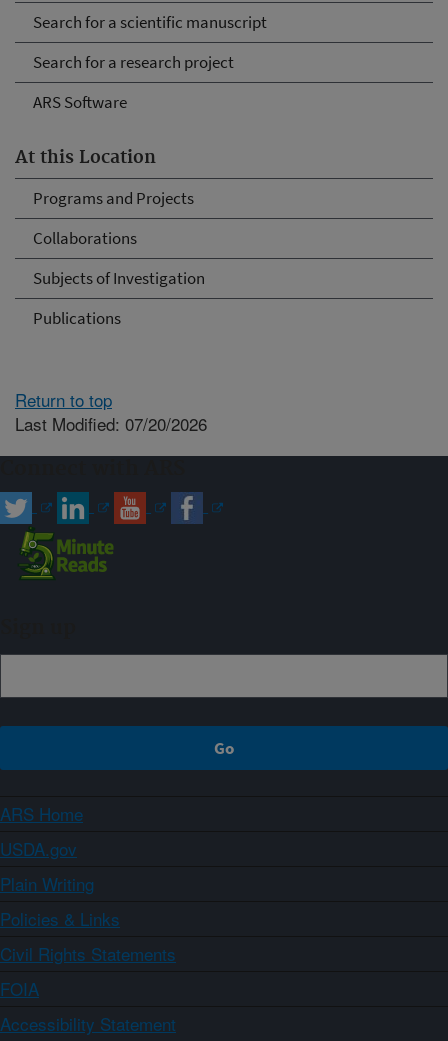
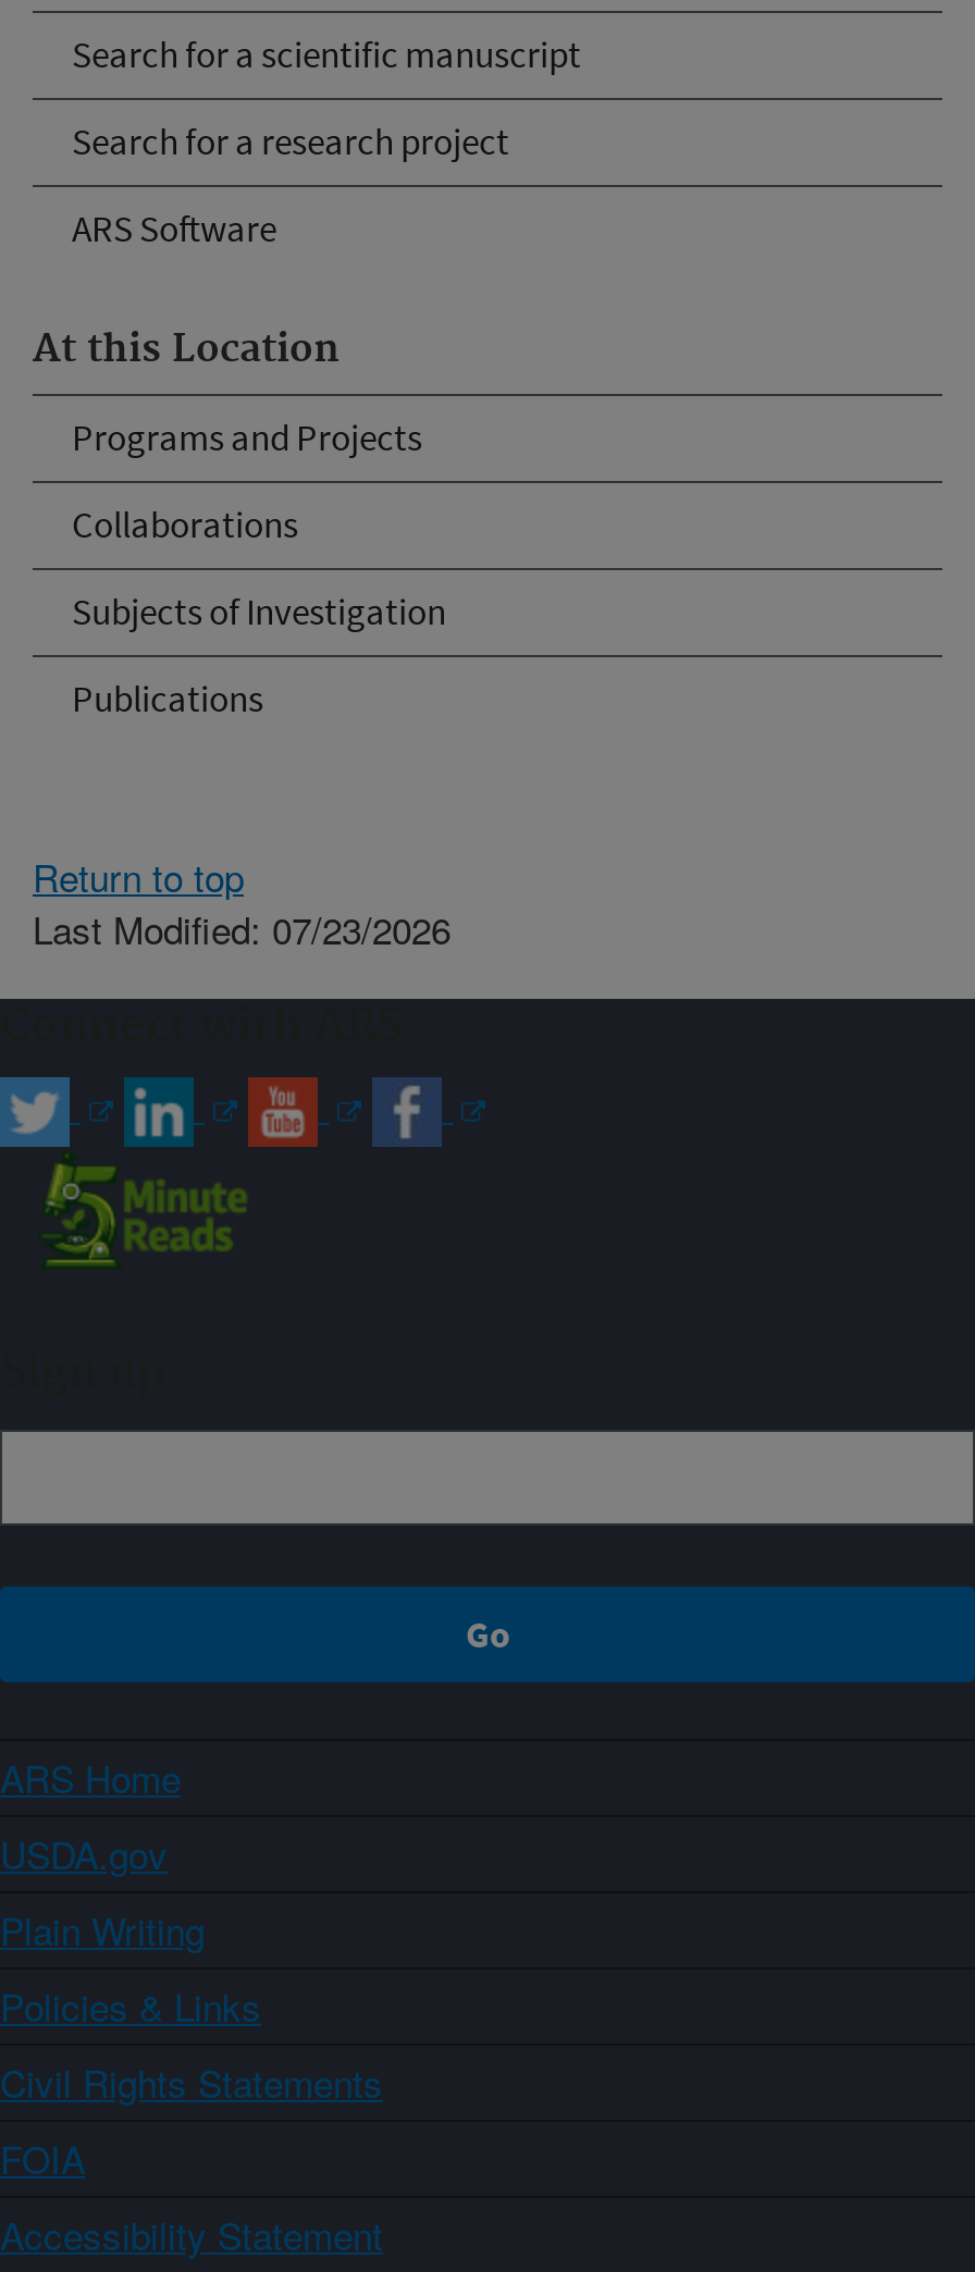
[15,410,207,435] Last Modified: 07/20/2026 -> [33,900,451,954] Last Modified: 07/23/2026

